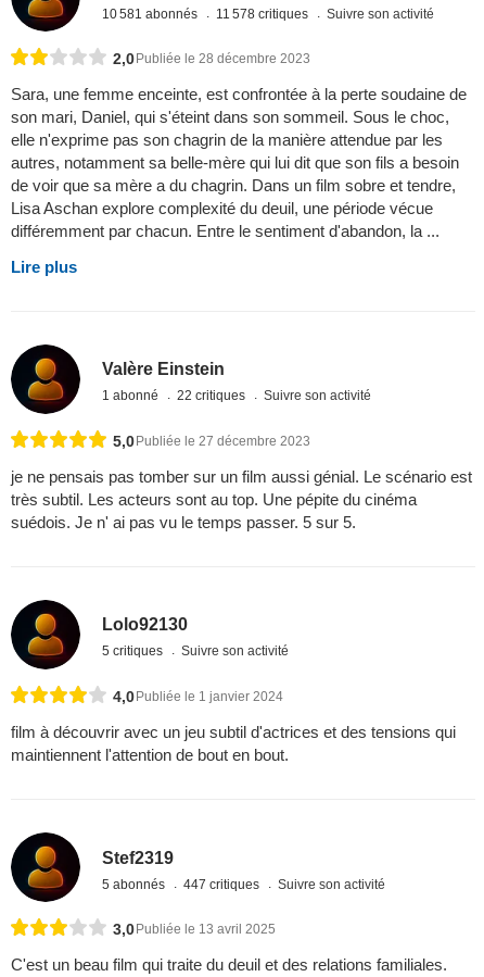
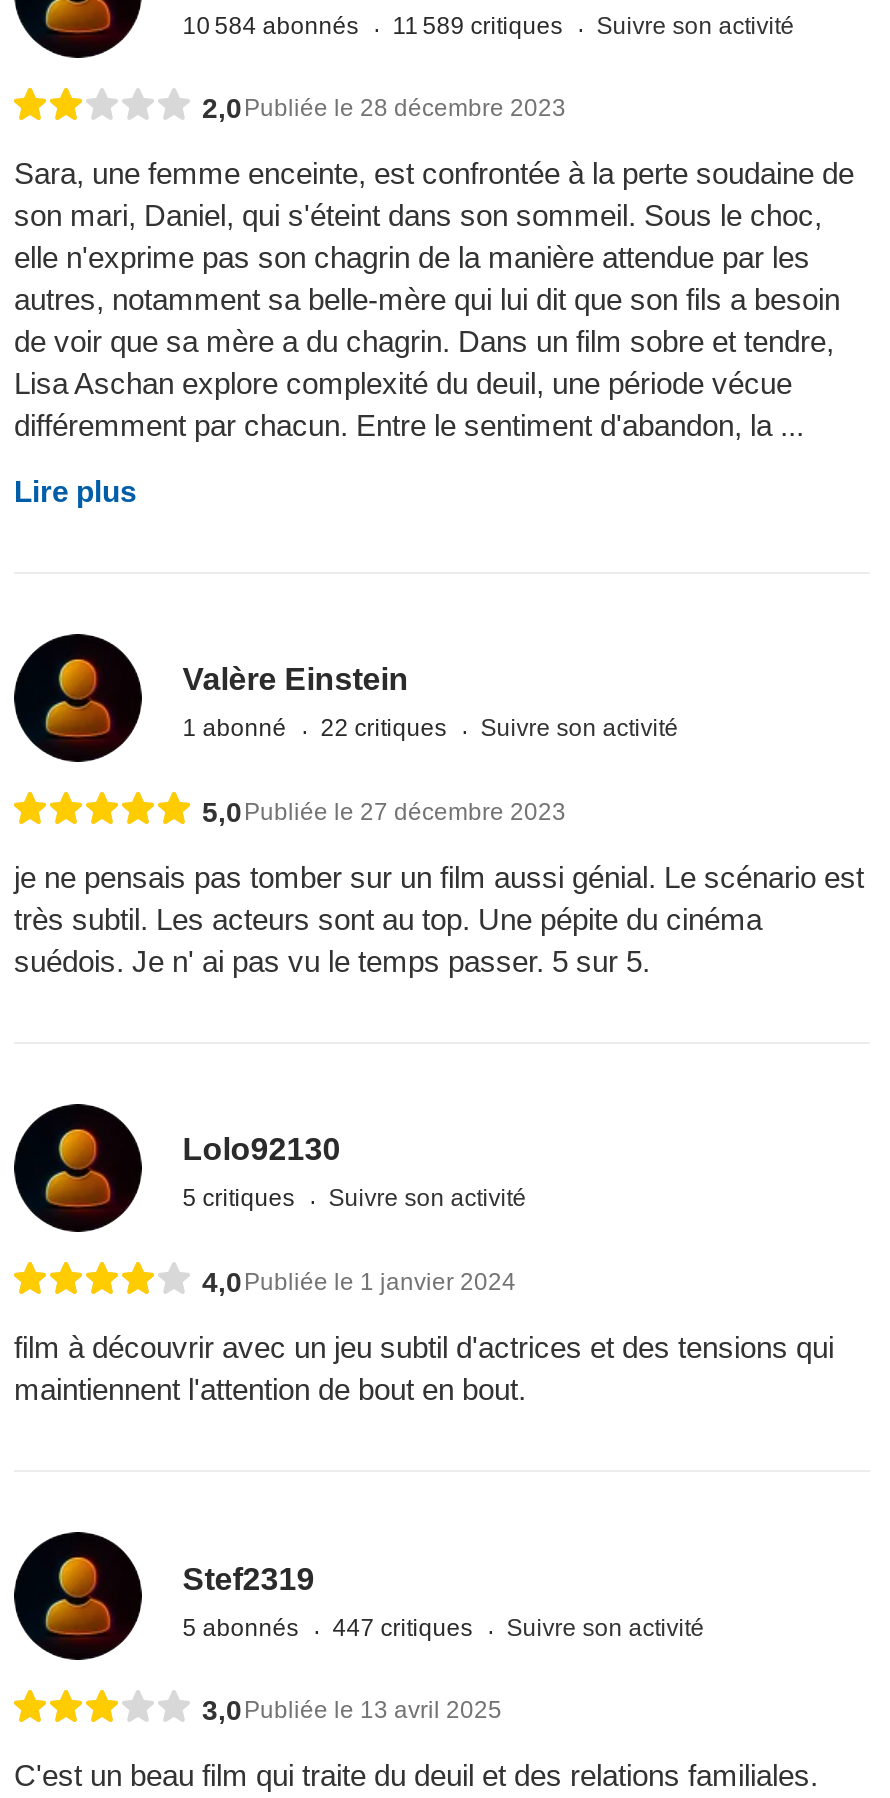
[102,7,201,22] 10 581 abonnés -> [182,12,364,40] 10 584 abonnés
[216,7,312,22] 11 578 critiques -> [392,12,568,40] 11 589 critiques

